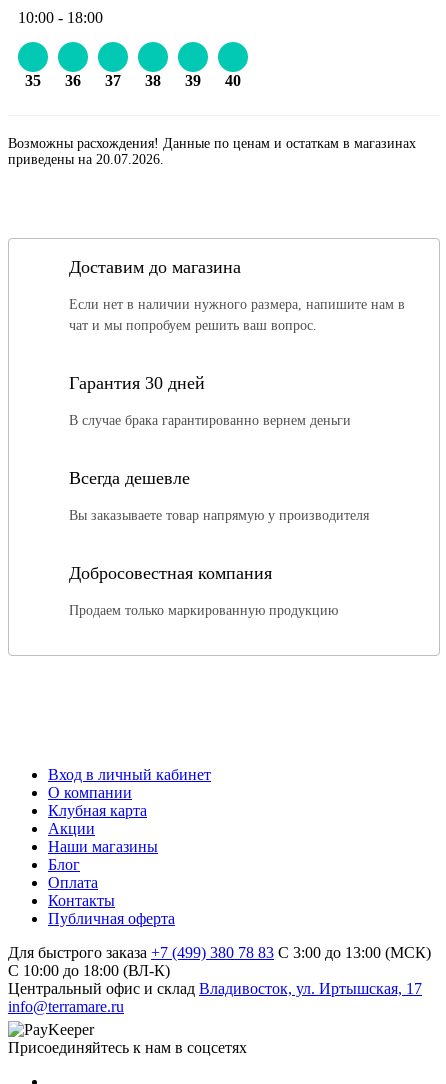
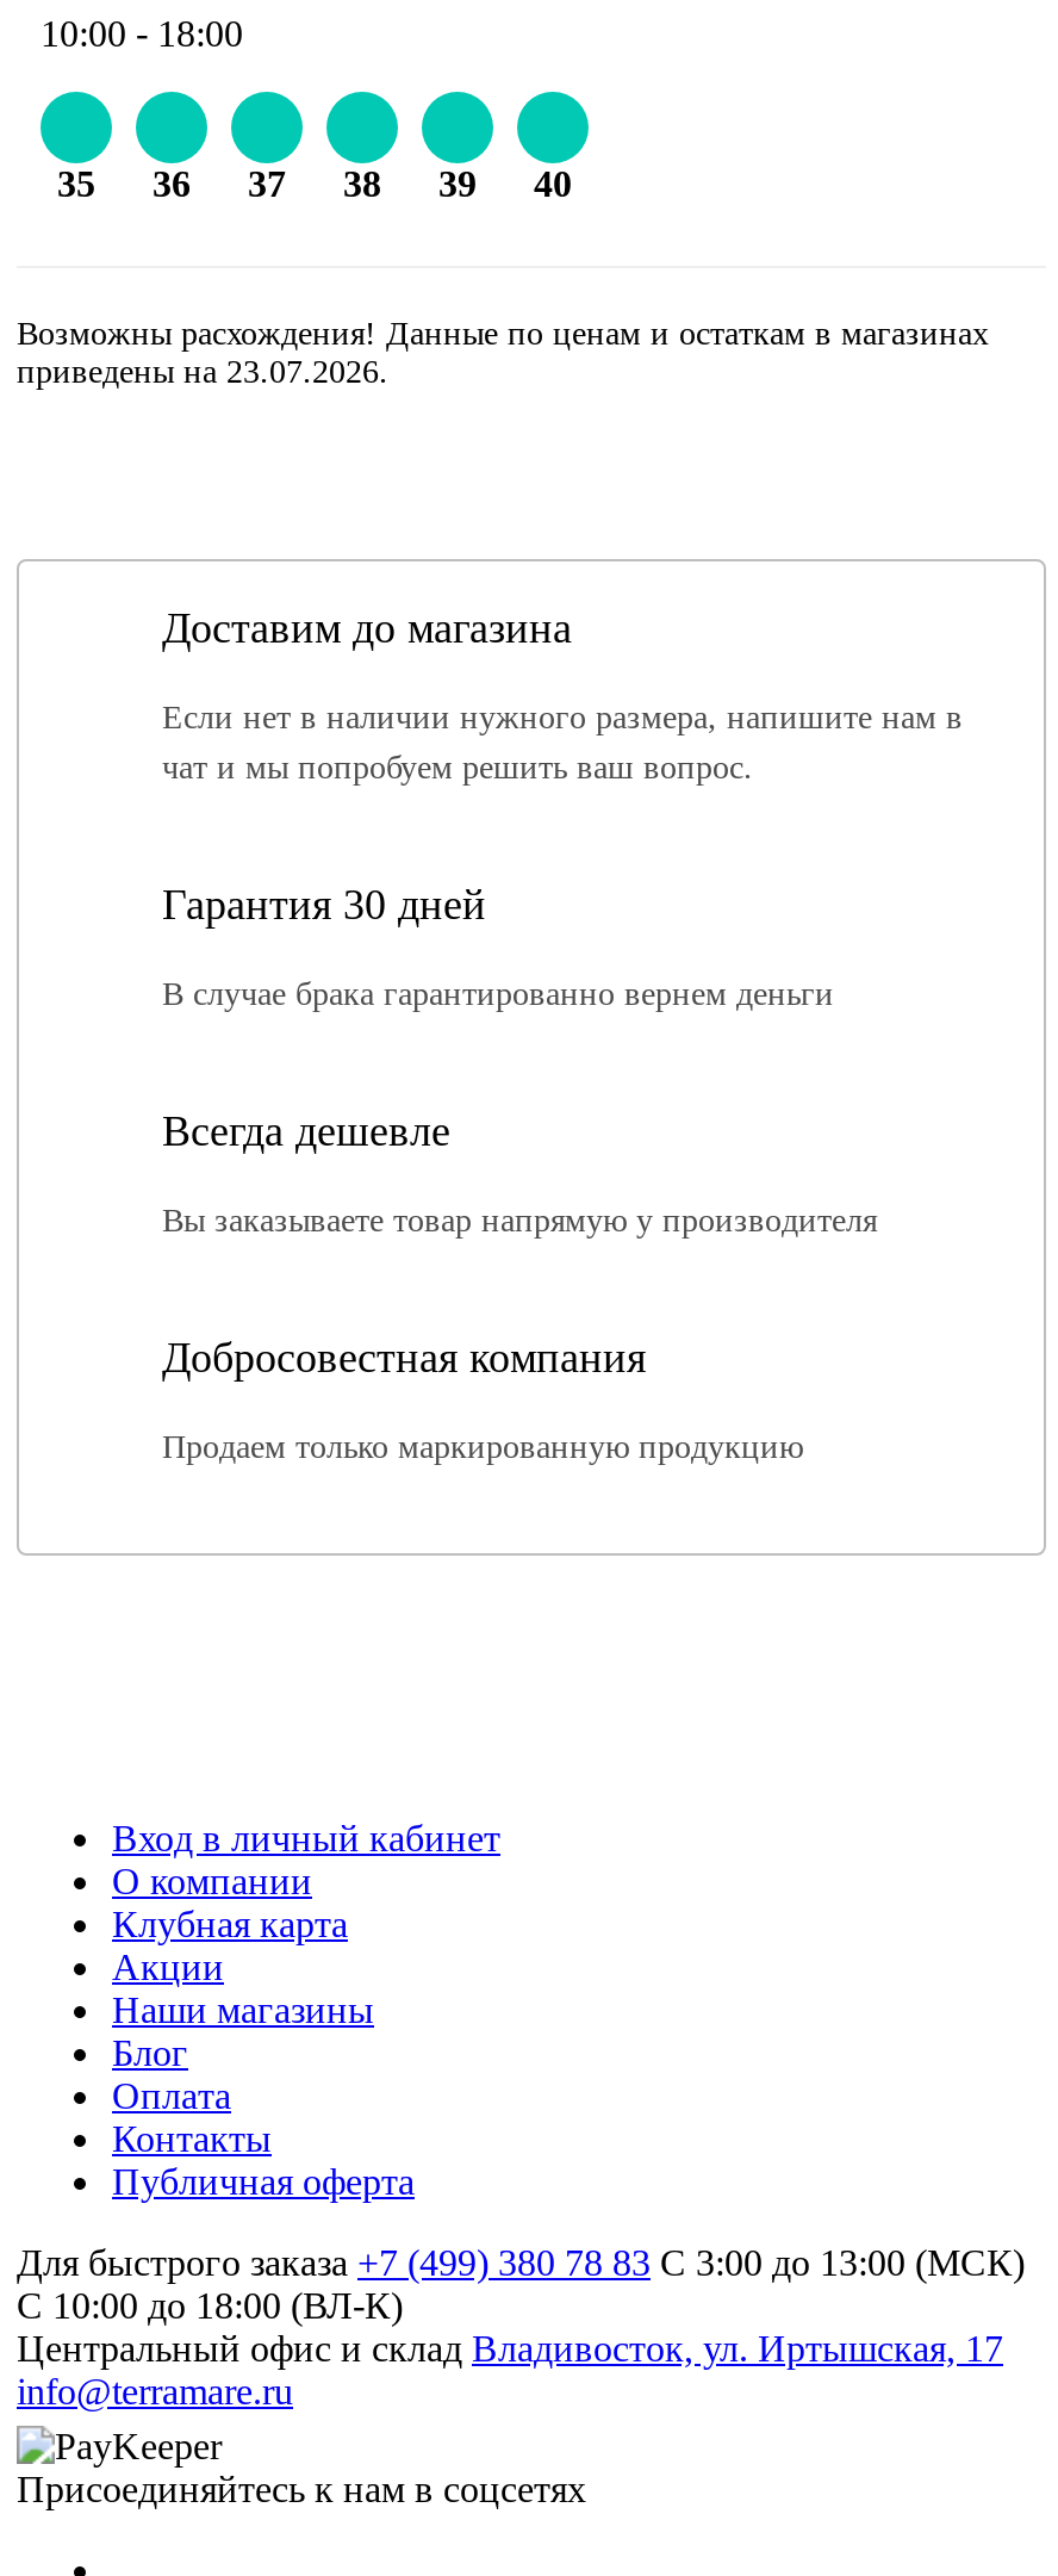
[8,152,164,167] приведены на 20.07.2026. -> [17,354,388,389] приведены на 23.07.2026.

